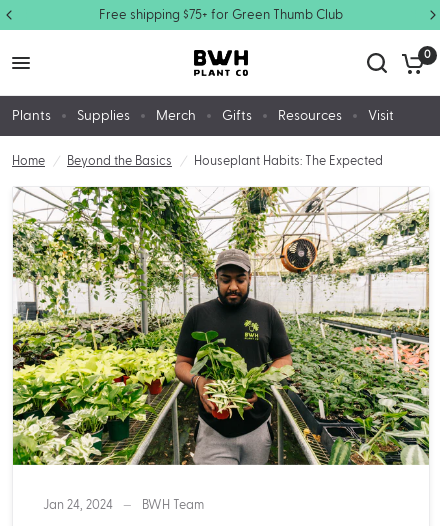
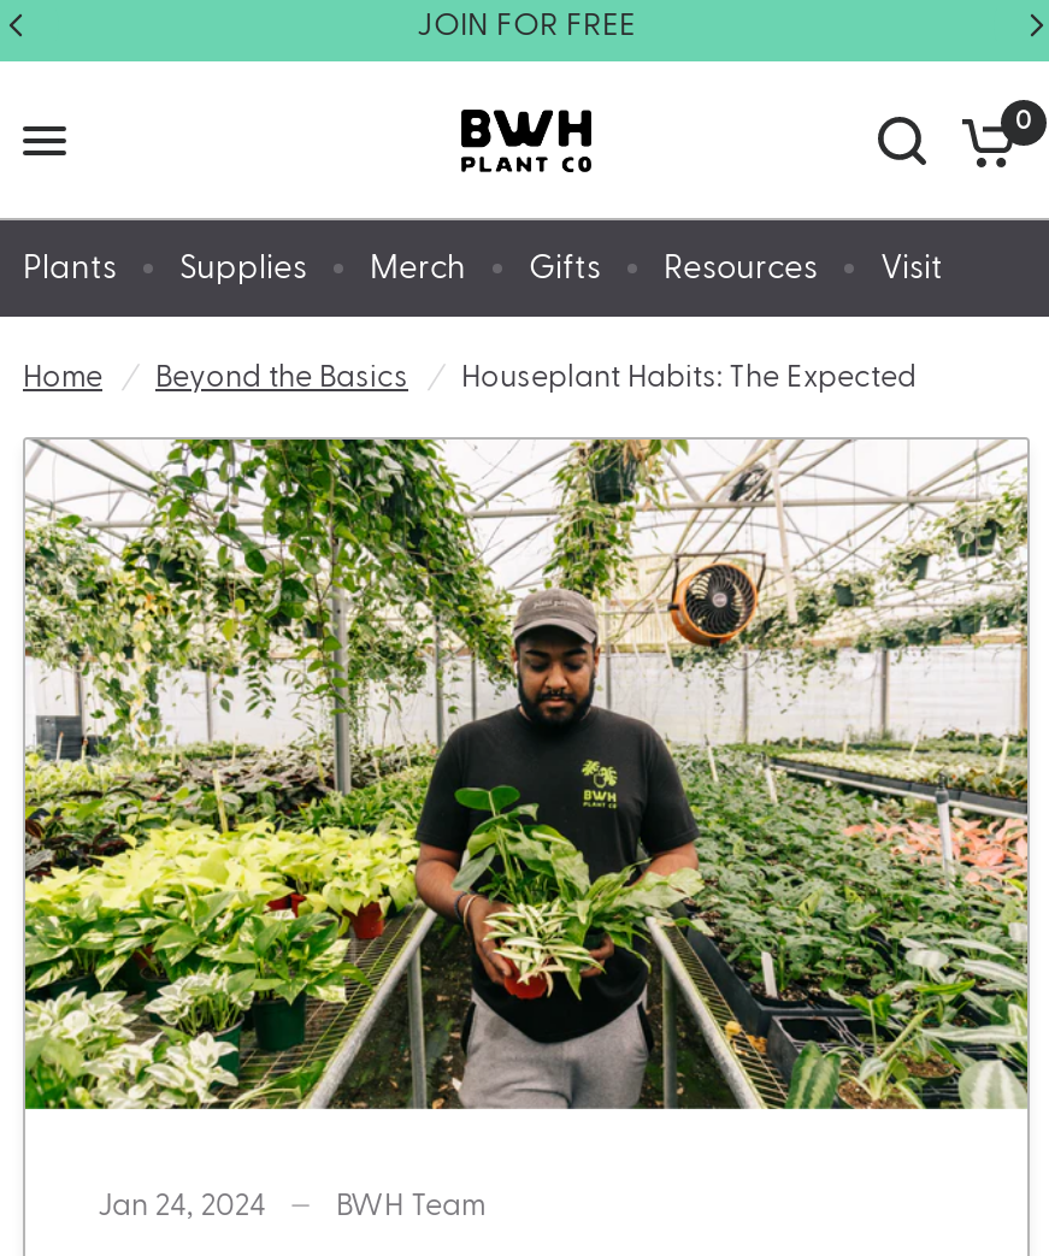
[99,9,343,21] Free shipping $75+ for Green Thumb Club -> [417,11,636,40] JOIN FOR FREE

